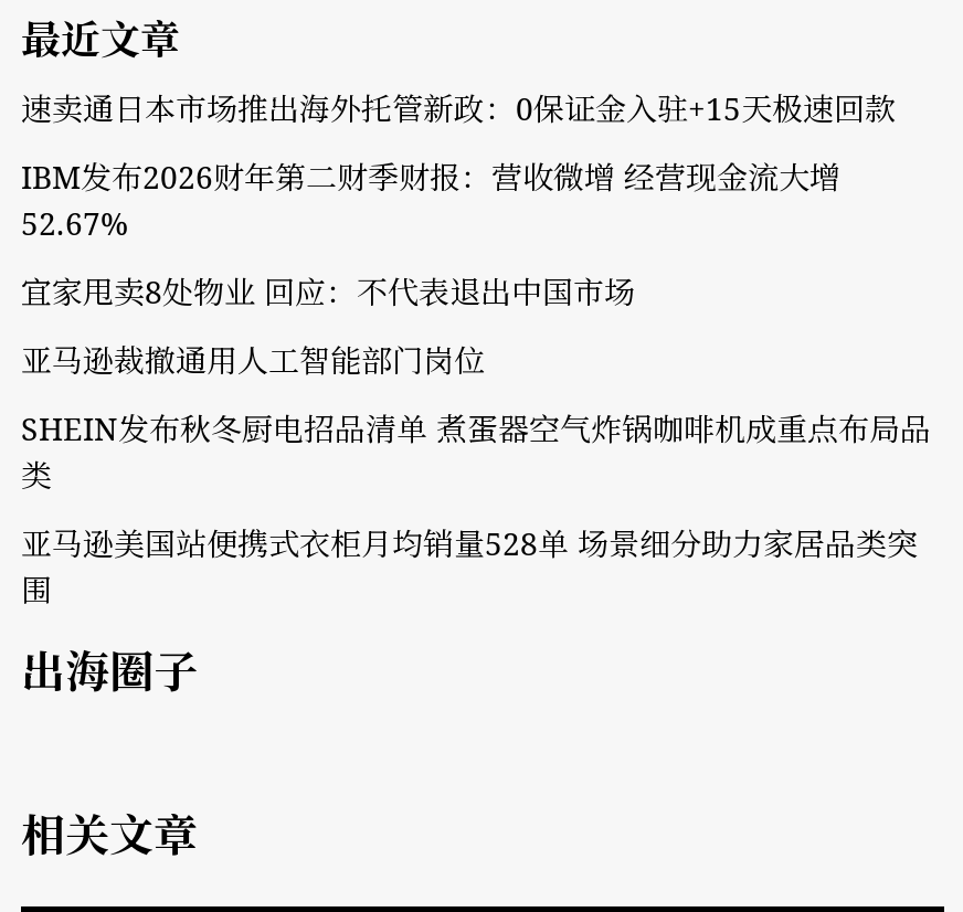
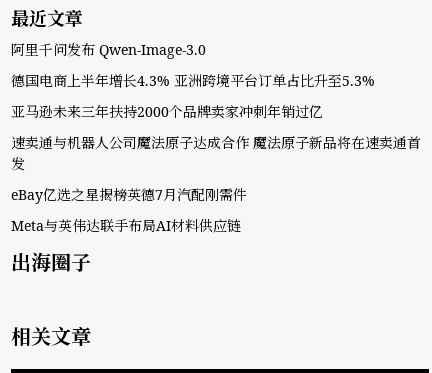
[21,87,896,129] 速卖通日本市场推出海外托管新政：0保证金入驻+15天极速回款 -> [11,40,206,59] 阿里千问发布 Qwen-Image-3.0
[21,156,840,244] IBM发布2026财年第二财季财报：营收微增 经营现金流大增 | 52.67% -> [11,71,375,90] 德国电商上半年增长4.3% 亚洲跨境平台订单占比升至5.3%
[21,271,635,312] 宜家甩卖8处物业 回应：不代表退出中国市场 -> [11,102,323,121] 亚马逊未来三年扶持2000个品牌卖家冲刺年销过亿
[21,339,485,381] 亚马逊裁撤通用人工智能部门岗位 -> [11,133,421,173] 速卖通与机器人公司魔法原子达成合作 魔法原子新品将在速卖通首 | 发
[21,407,931,496] SHEIN发布秋冬厨电招品清单 煮蛋器空气炸锅咖啡机成重点布局品 | 类 -> [11,185,247,204] eBay亿选之星揭榜英德7月汽配刚需件
[21,522,918,611] 亚马逊美国站便携式衣柜月均销量528单 场景细分助力家居品类突 | 围 -> [11,216,241,235] Meta与英伟达联手布局AI材料供应链

